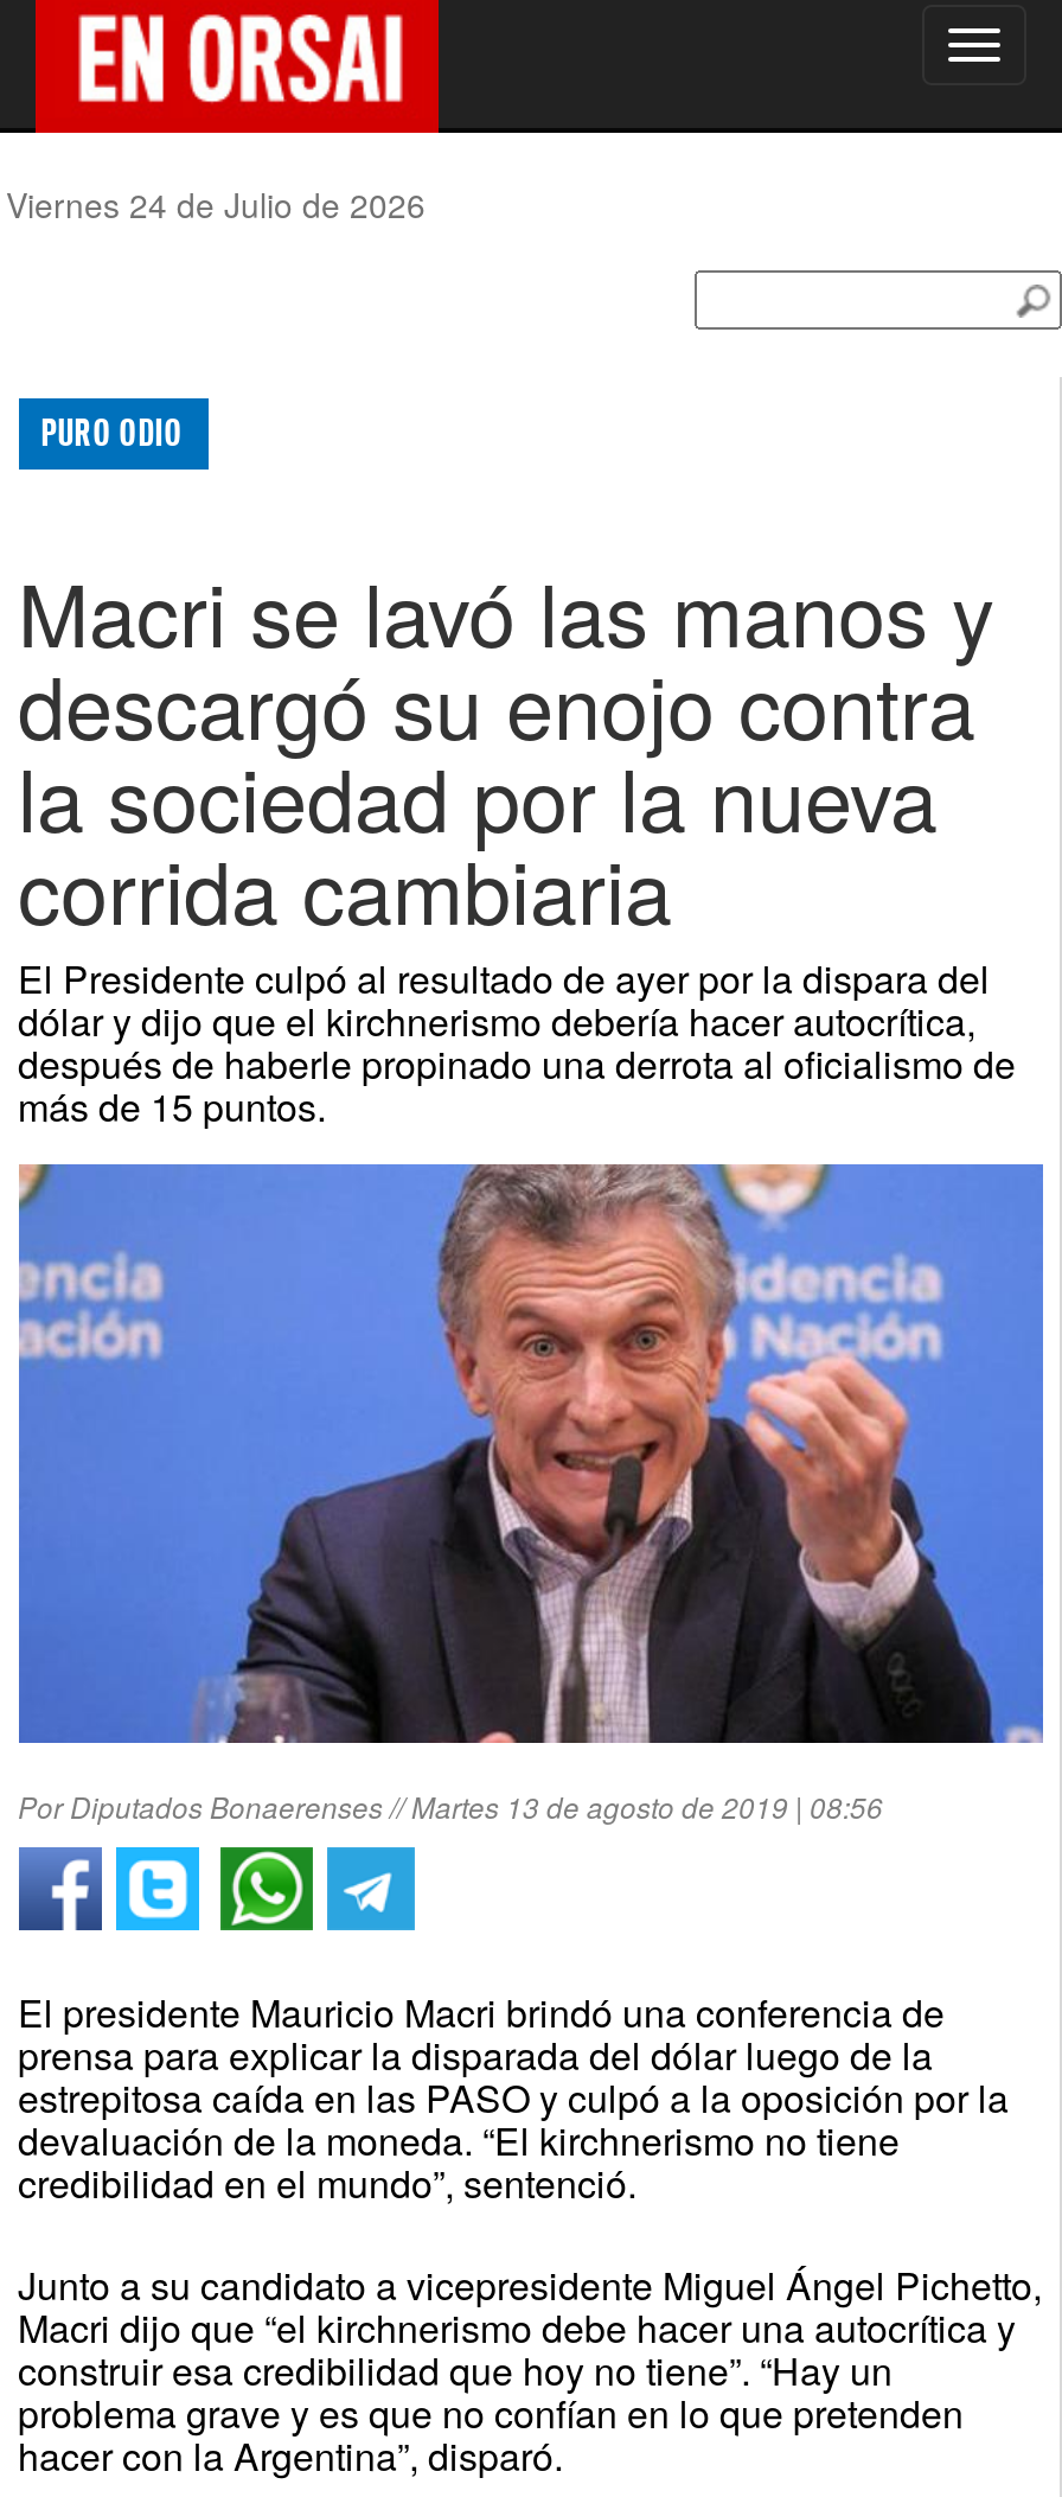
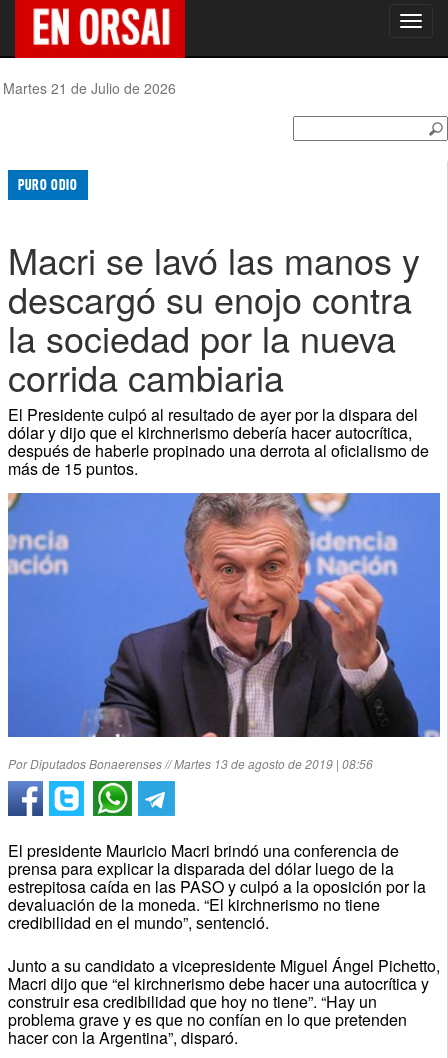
[6,180,426,228] Viernes 24 de Julio de 2026 -> [2,78,175,98] Martes 21 de Julio de 2026

